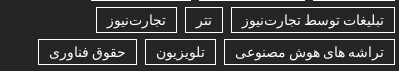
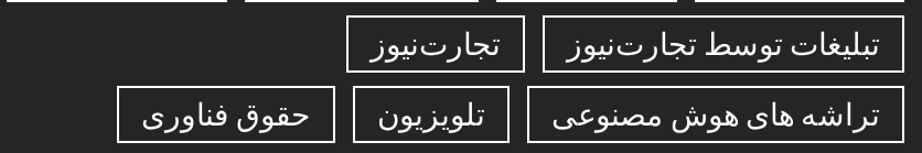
[196,11,212,28] تتر -> none

